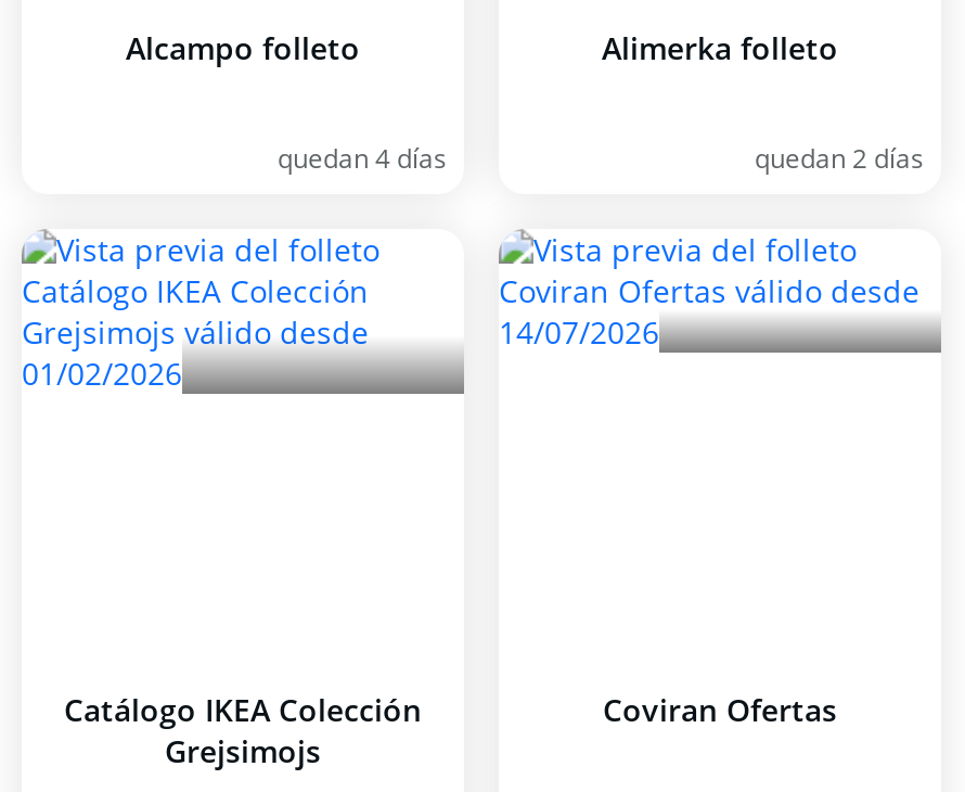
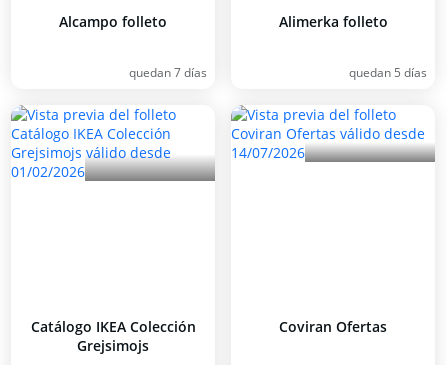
[278,140,447,177] quedan 4 días -> [129,64,207,81] quedan 7 días
[755,140,924,177] quedan 2 días -> [349,64,427,81] quedan 5 días

